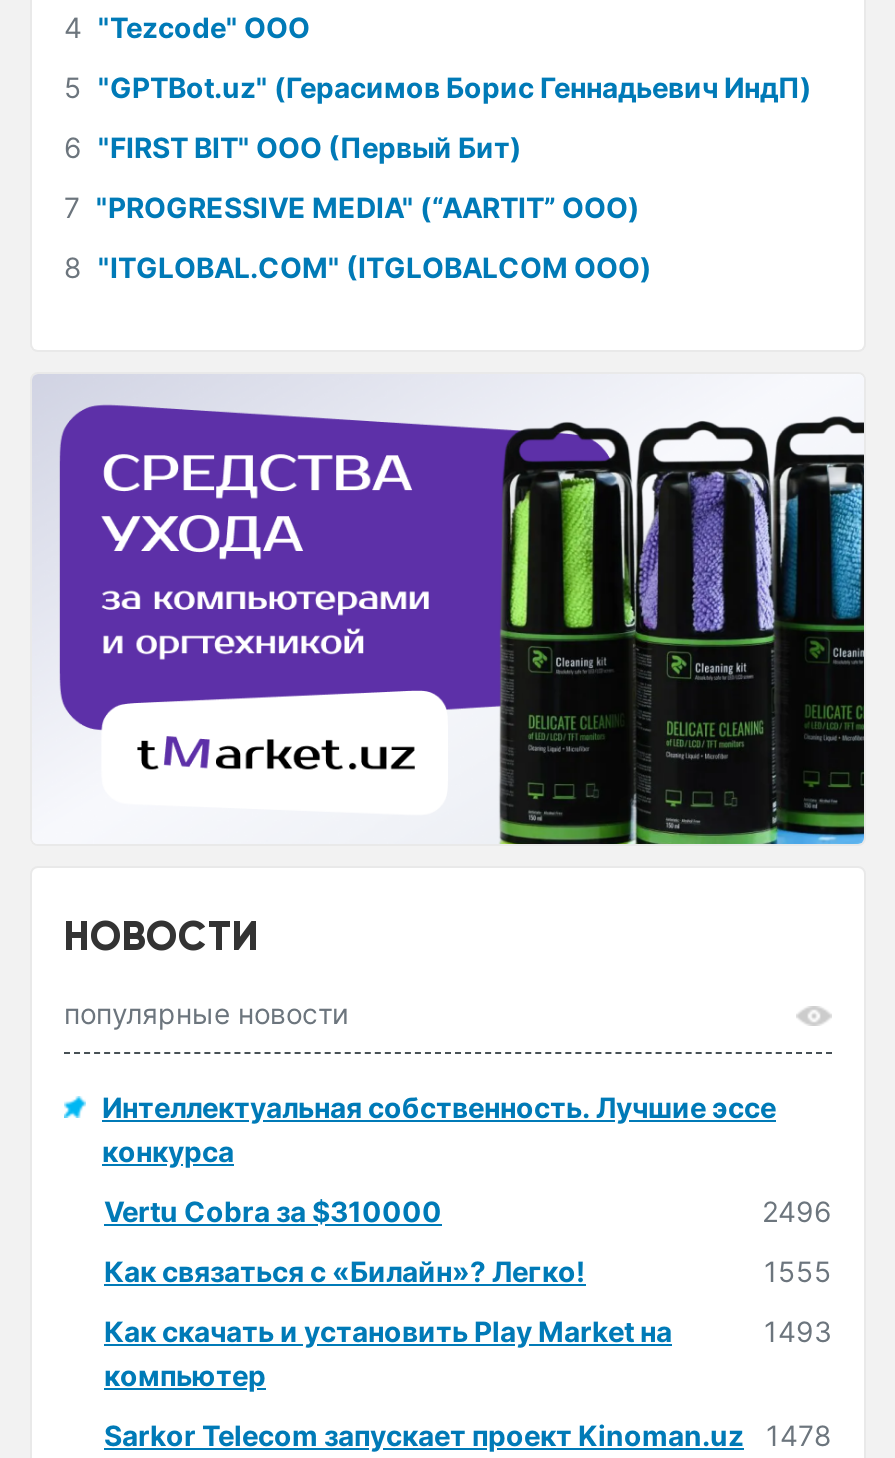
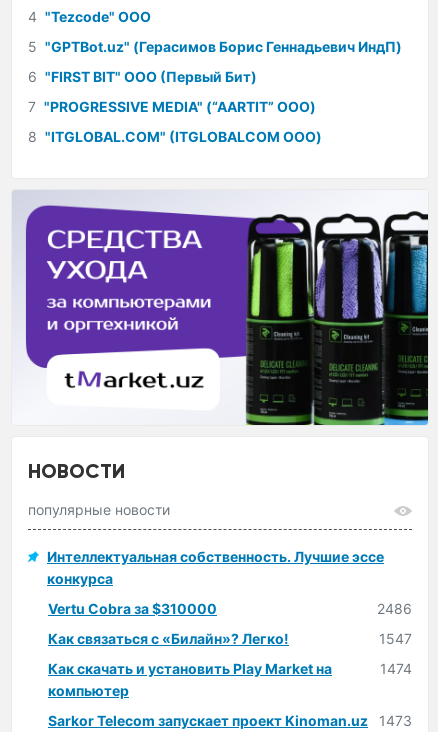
[762,1194,832,1228] 2496 -> [377,600,412,617] 2486
[764,1254,832,1288] 1555 -> [379,630,412,647] 1547
[764,1314,832,1348] 1493 -> [380,660,412,677] 1474
[104,1418,832,1452] Sarkor Telecom запускает проект Kinoman.uz 1478 -> [48,712,412,729] Sarkor Telecom запускает проект Kinoman.uz 1473

